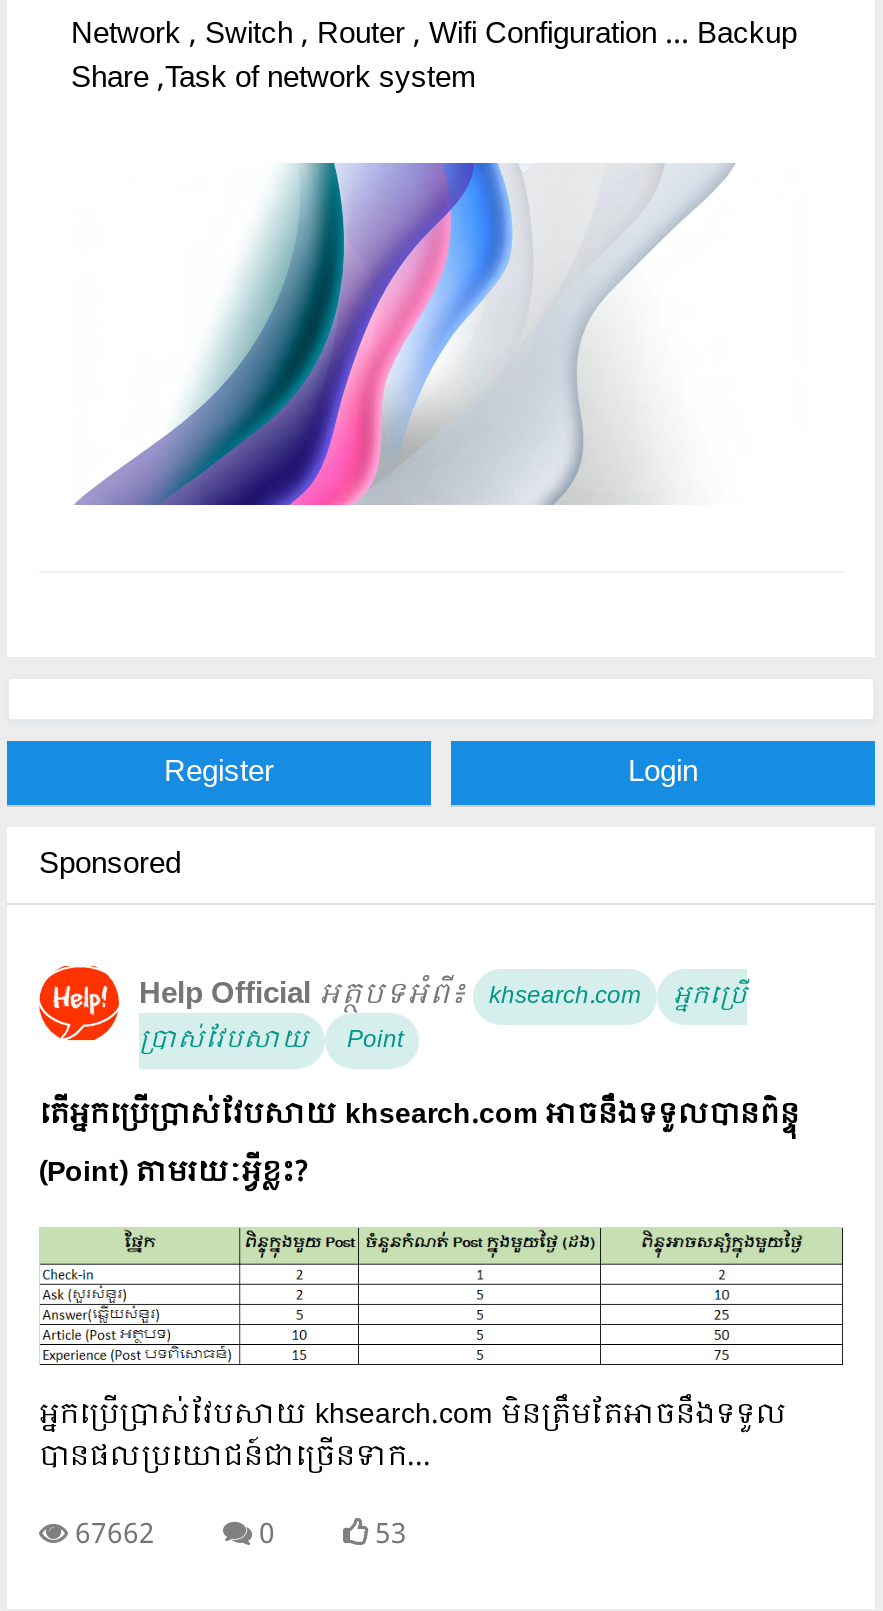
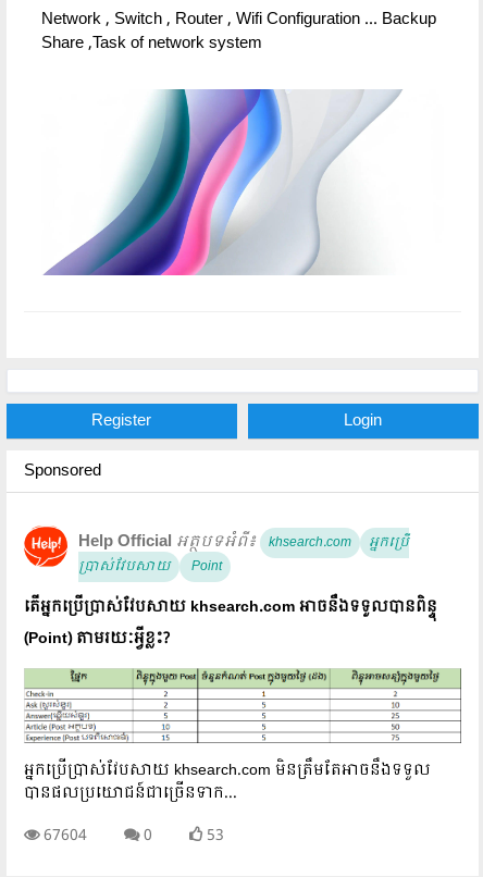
[75,1511,155,1559] 67662 -> [44,822,87,848] 67604

